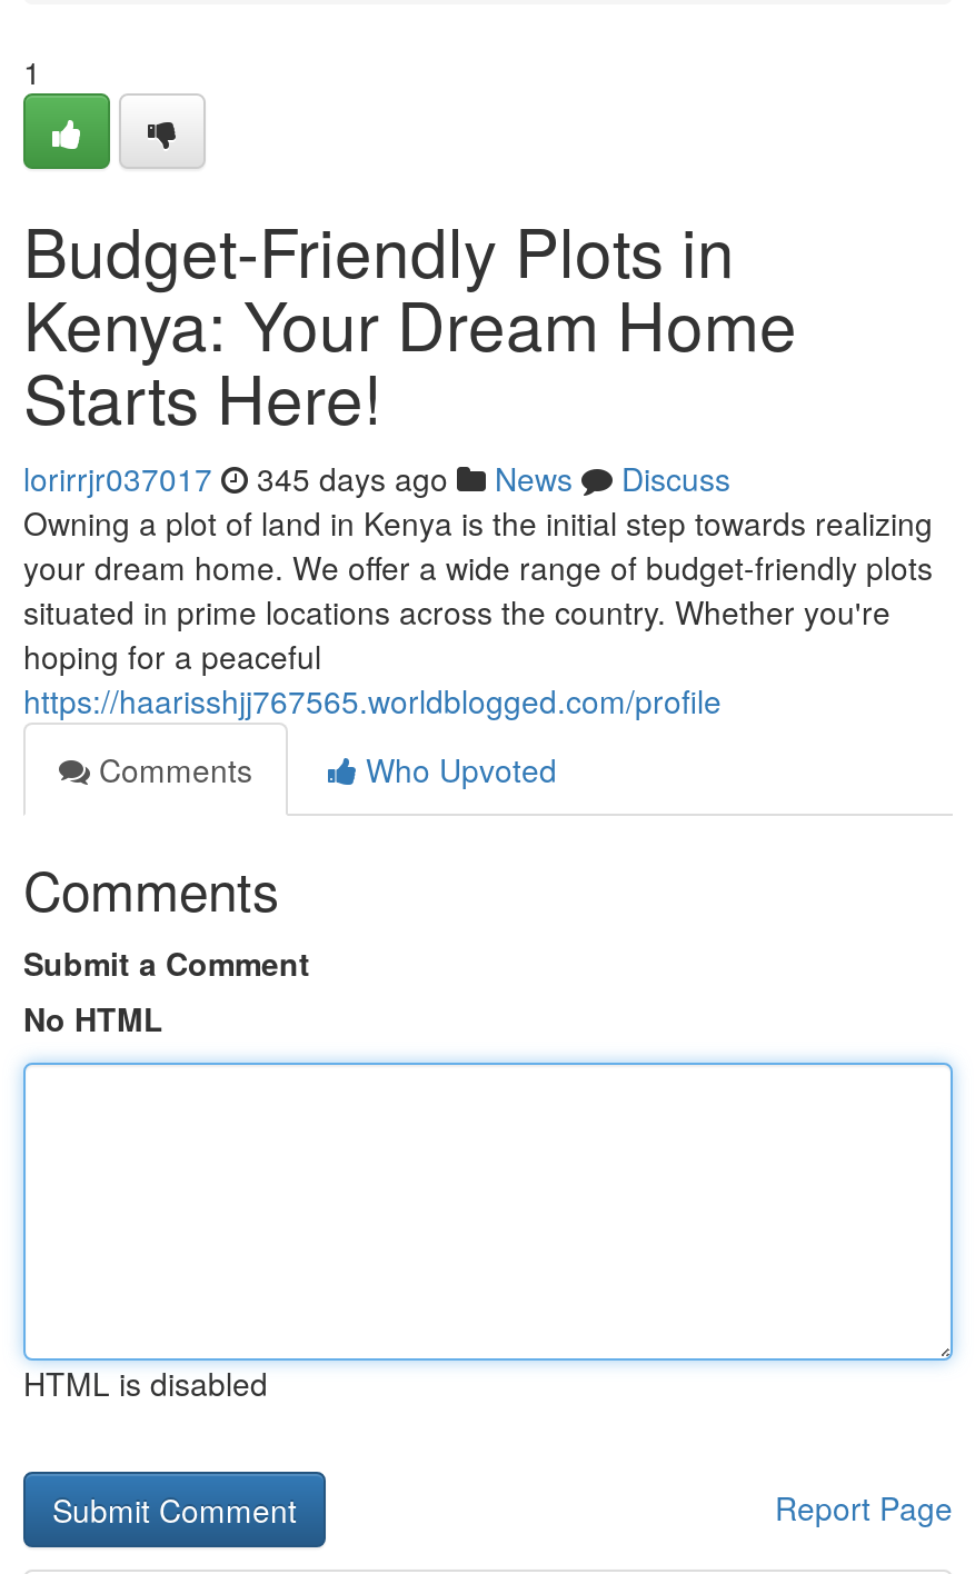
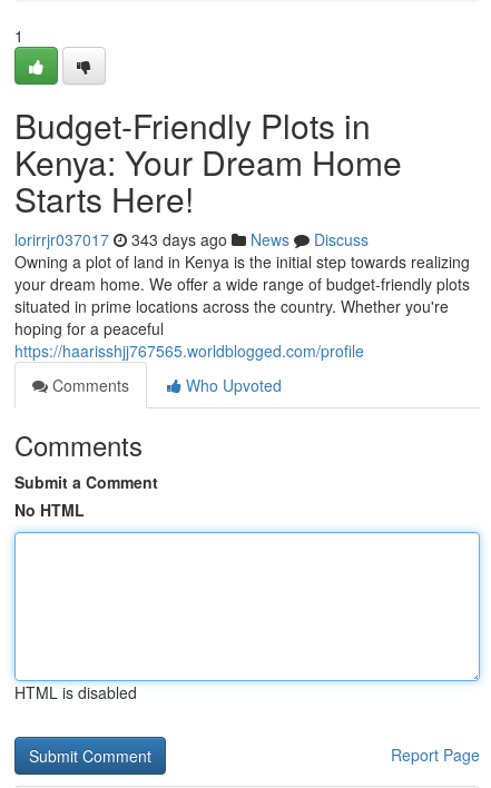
[23,456,730,500] lorirrjr037017 345 days ago News Discuss -> [14,228,369,250] lorirrjr037017 343 days ago News Discuss

